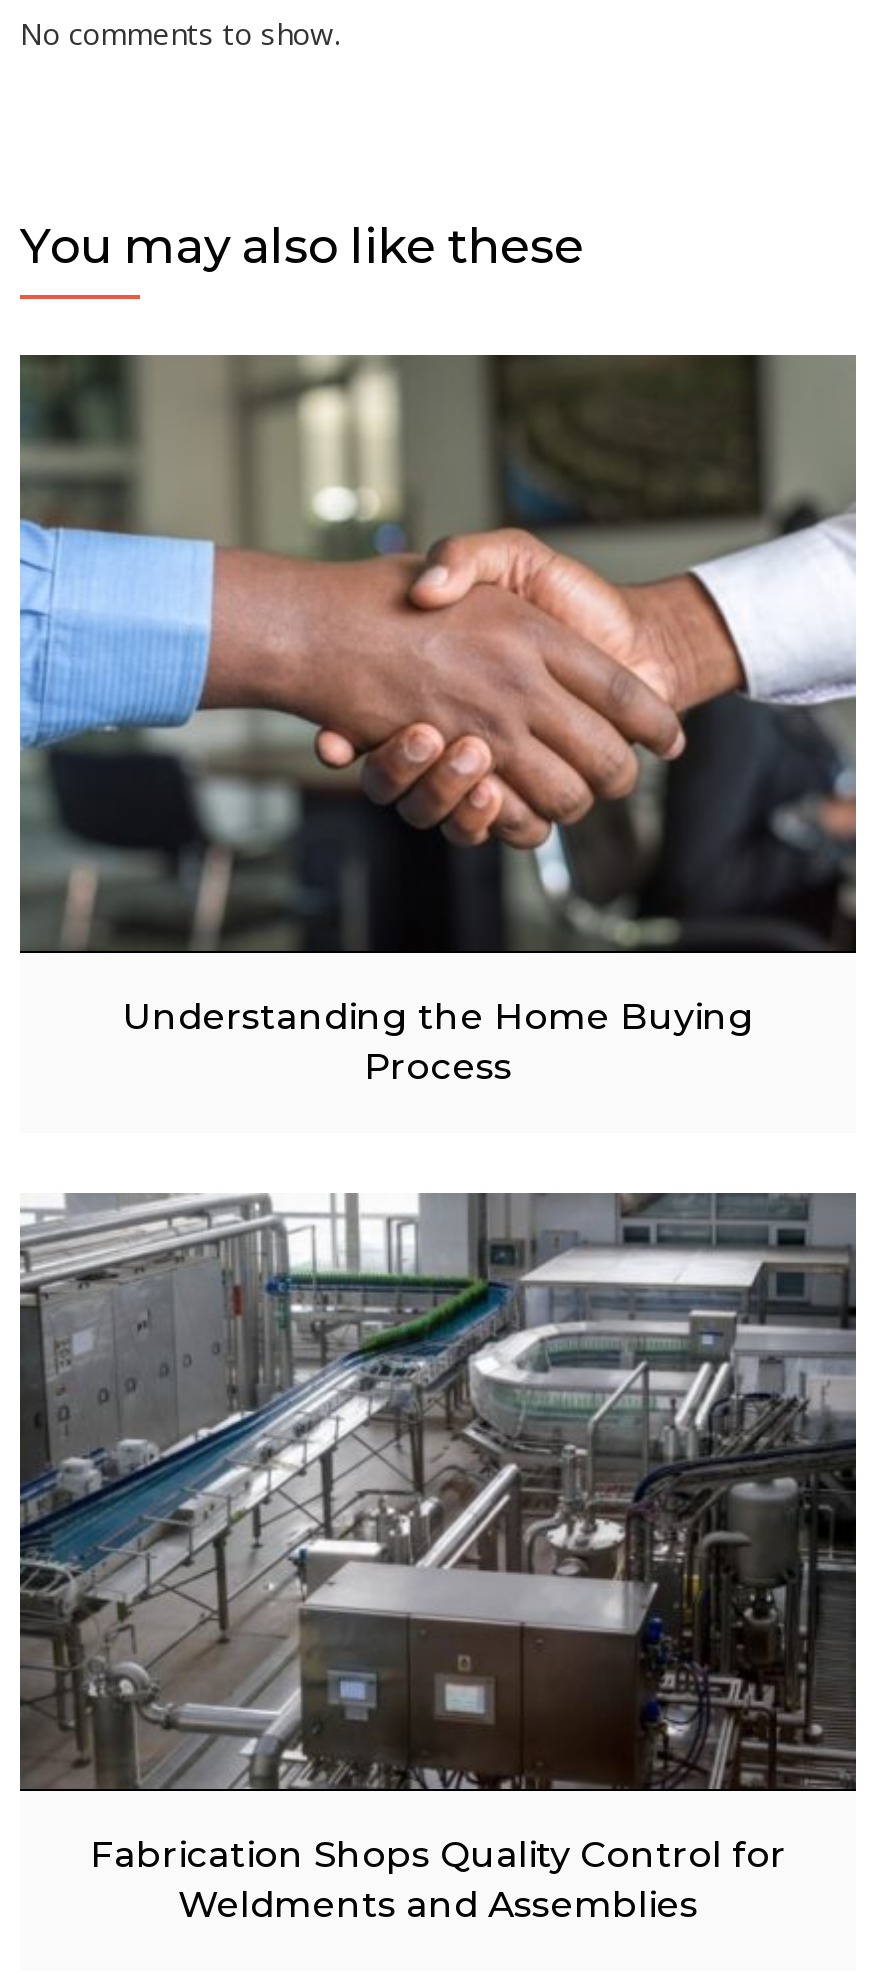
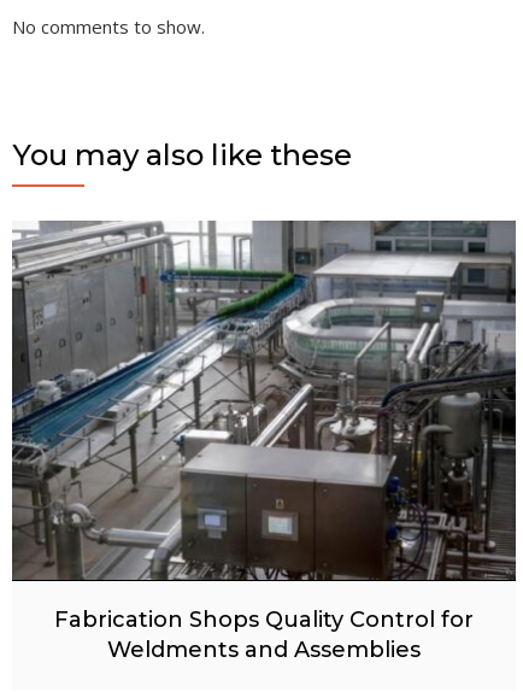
[18,353,858,1088] [image] | Understanding the Home Buying | Process -> none

